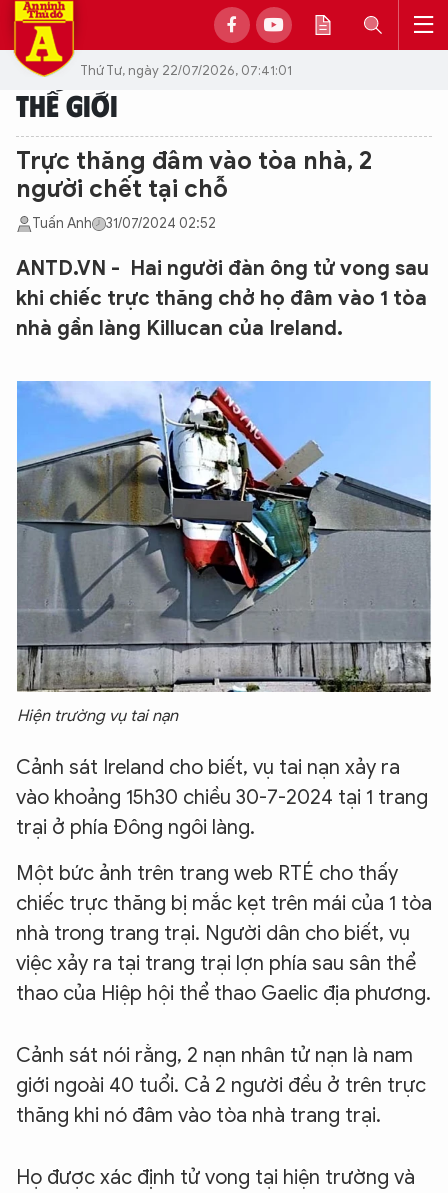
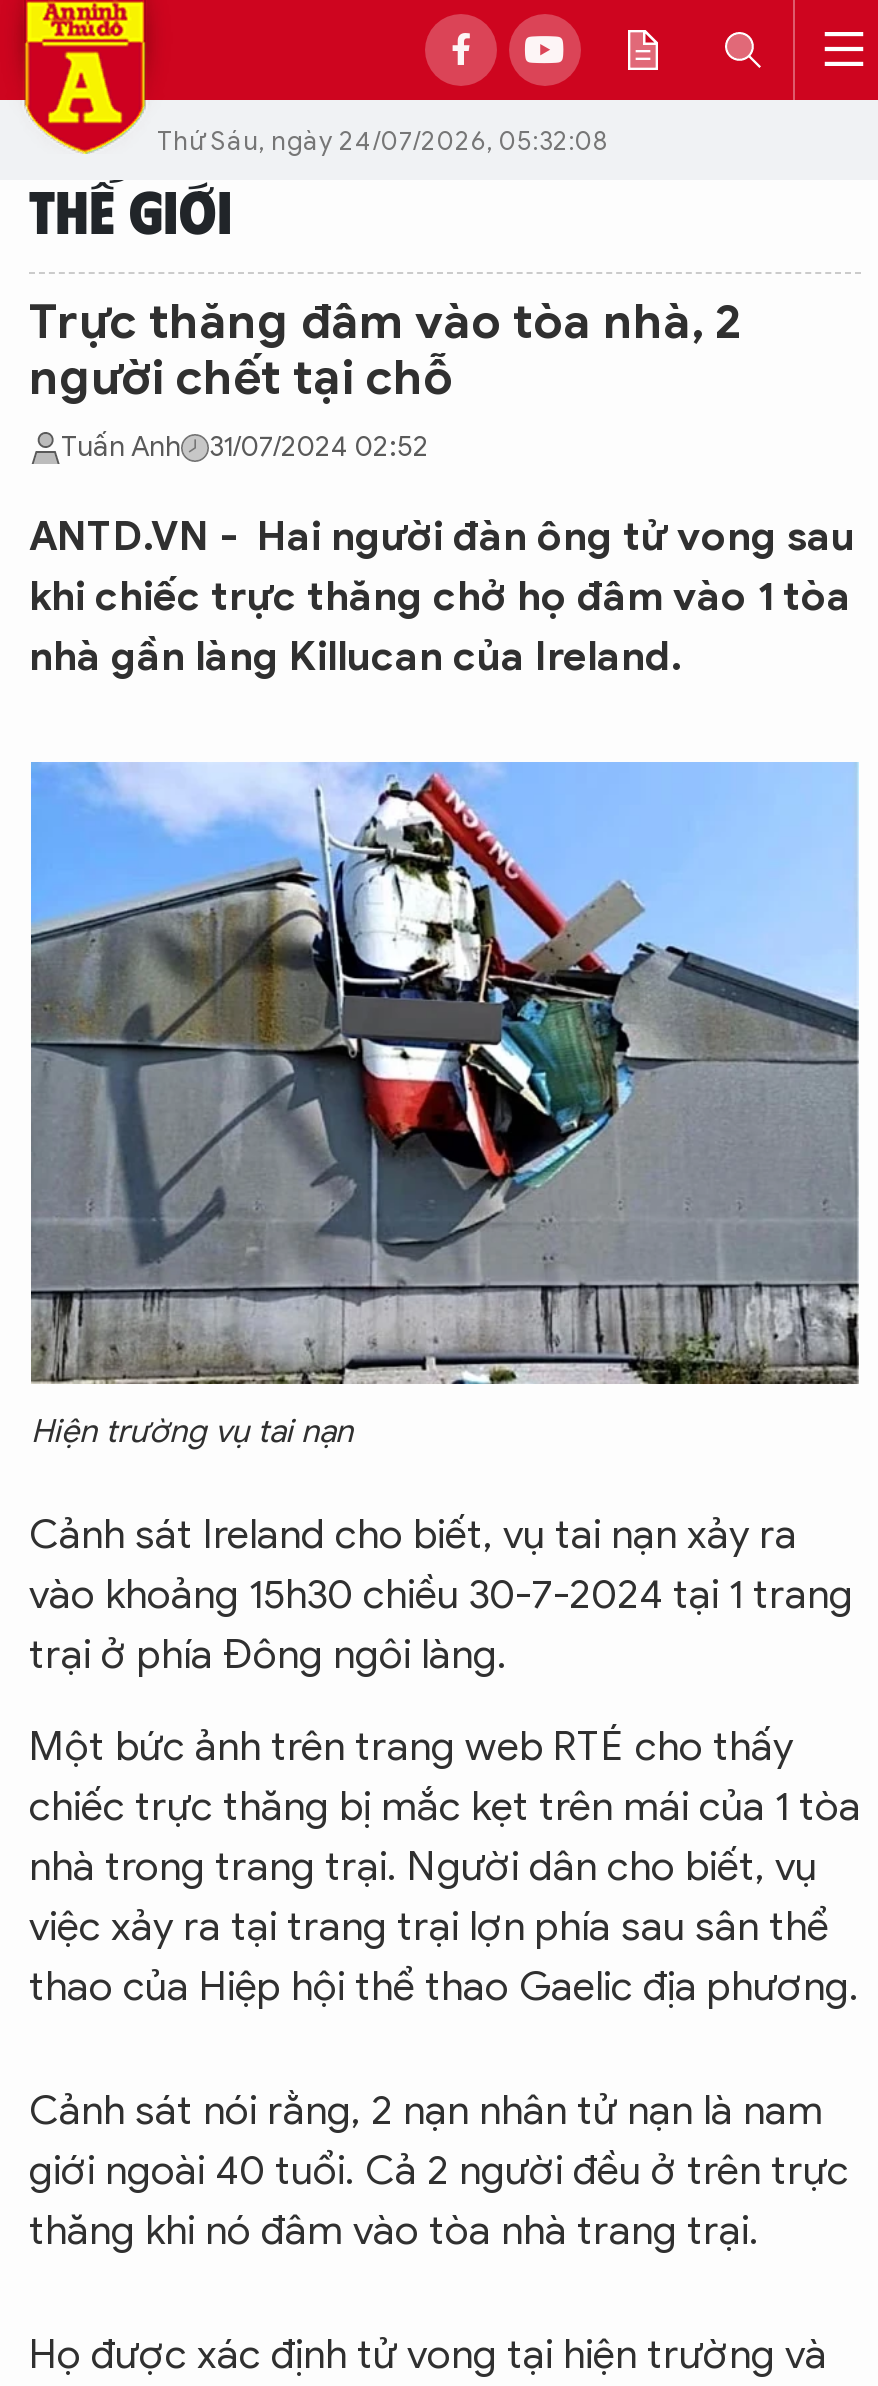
[80,61,292,78] Thứ Tư, ngày 22/07/2026, 07:41:01 -> [157,123,609,157] Thứ Sáu, ngày 24/07/2026, 05:32:08

